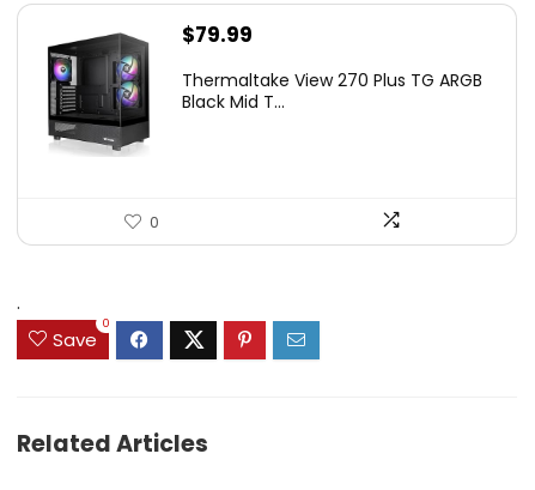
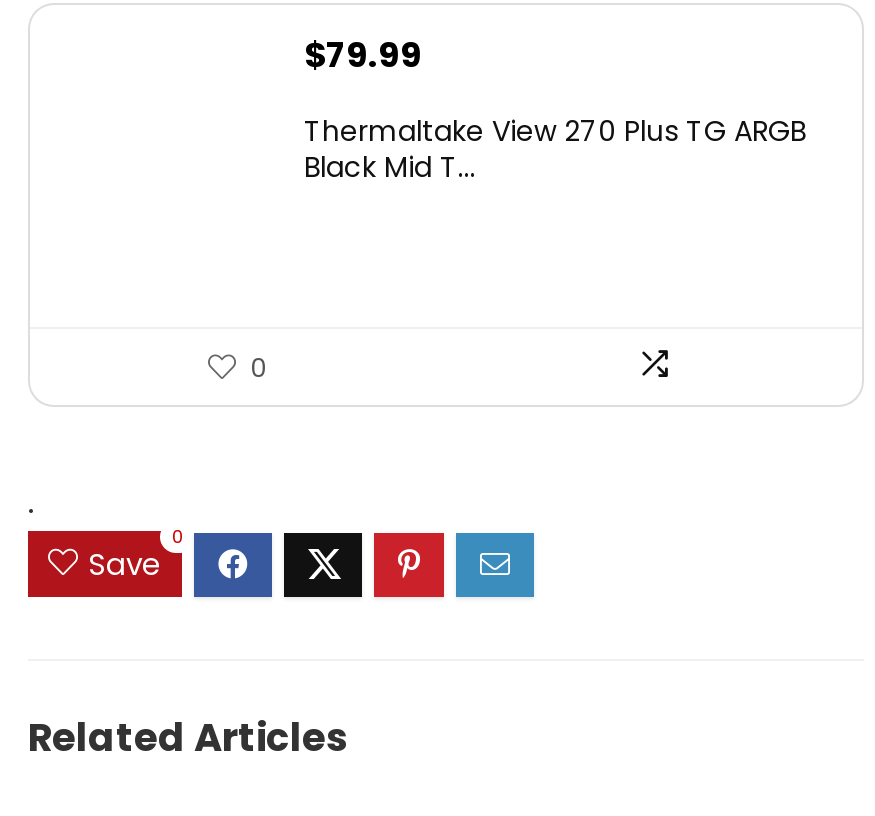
[47,32,151,156] [image] -> none

